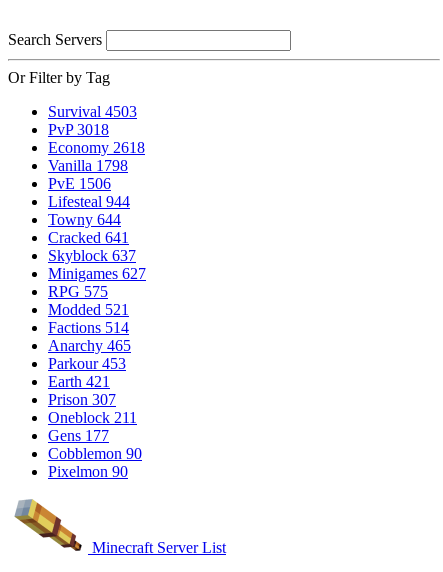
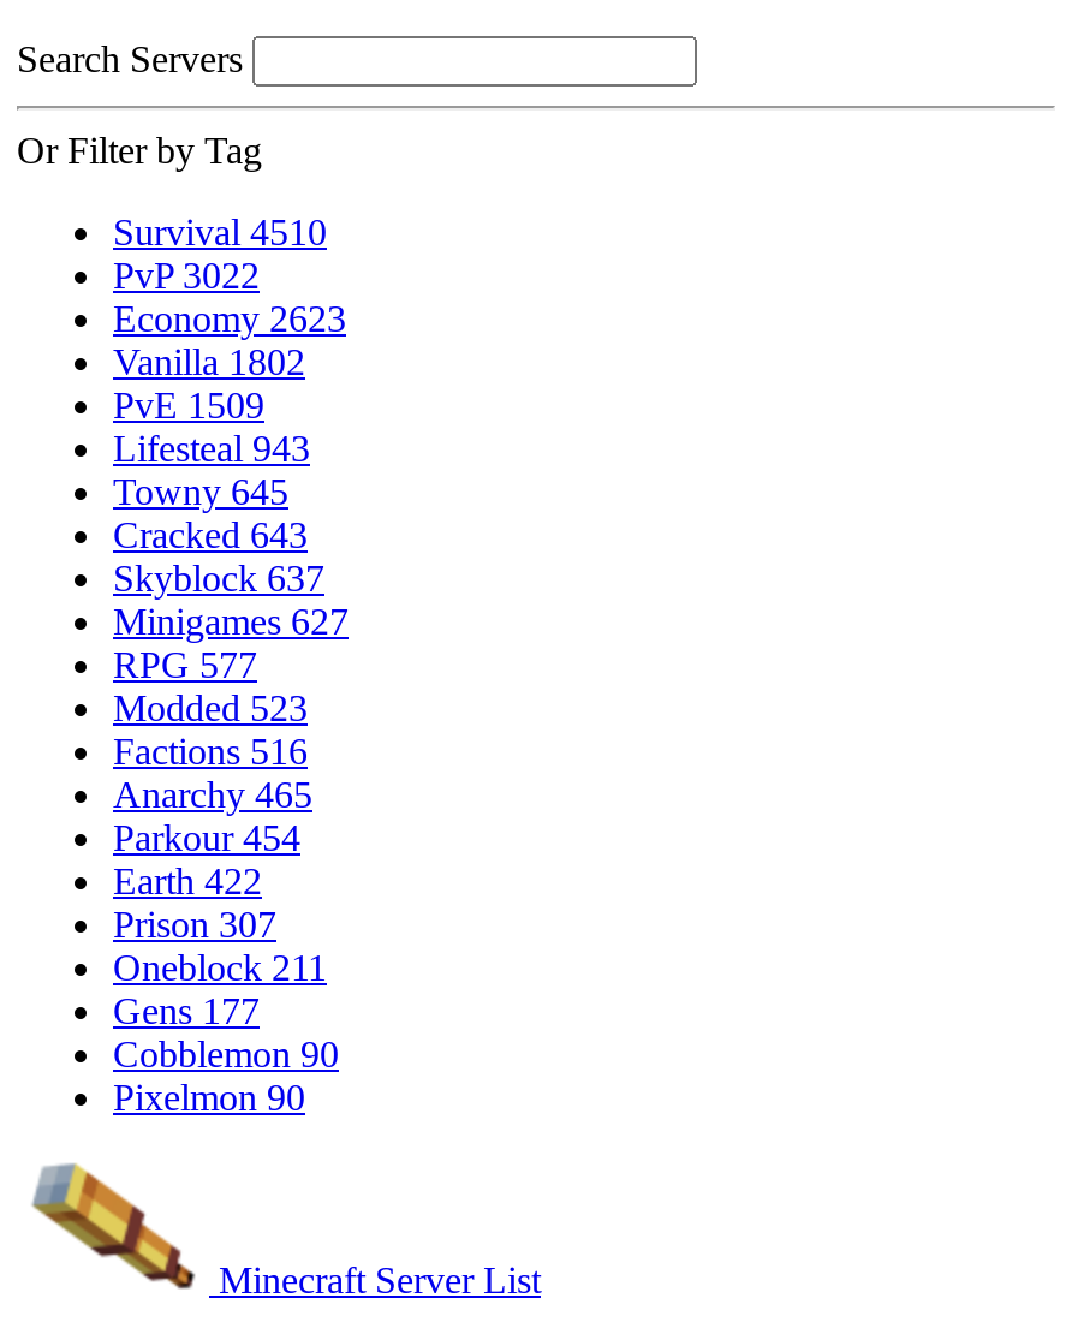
[48,103,137,120] Survival 4503 -> [113,212,327,252] Survival 4510
[48,121,109,138] PvP 3018 -> [113,255,260,296] PvP 3022
[48,139,145,156] Economy 2618 -> [113,298,346,339] Economy 2623
[48,157,128,174] Vanilla 1798 -> [113,341,305,382] Vanilla 1802
[48,175,111,192] PvE 1506 -> [113,385,264,425] PvE 1509
[48,193,130,210] Lifesteal 944 -> [113,428,310,469] Lifesteal 943
[48,211,121,228] Towny 644 -> [113,471,288,512] Towny 645
[48,229,129,246] Cracked 641 -> [113,514,308,555] Cracked 643
[48,283,108,300] RPG 575 -> [113,644,257,685] RPG 577
[48,301,129,318] Modded 521 -> [113,687,308,728] Modded 523
[48,319,129,336] Factions 514 -> [113,731,308,772] Factions 516
[48,355,126,372] Parkour 453 -> [113,817,300,858] Parkour 454
[48,373,110,390] Earth 421 -> [113,860,262,901] Earth 422

